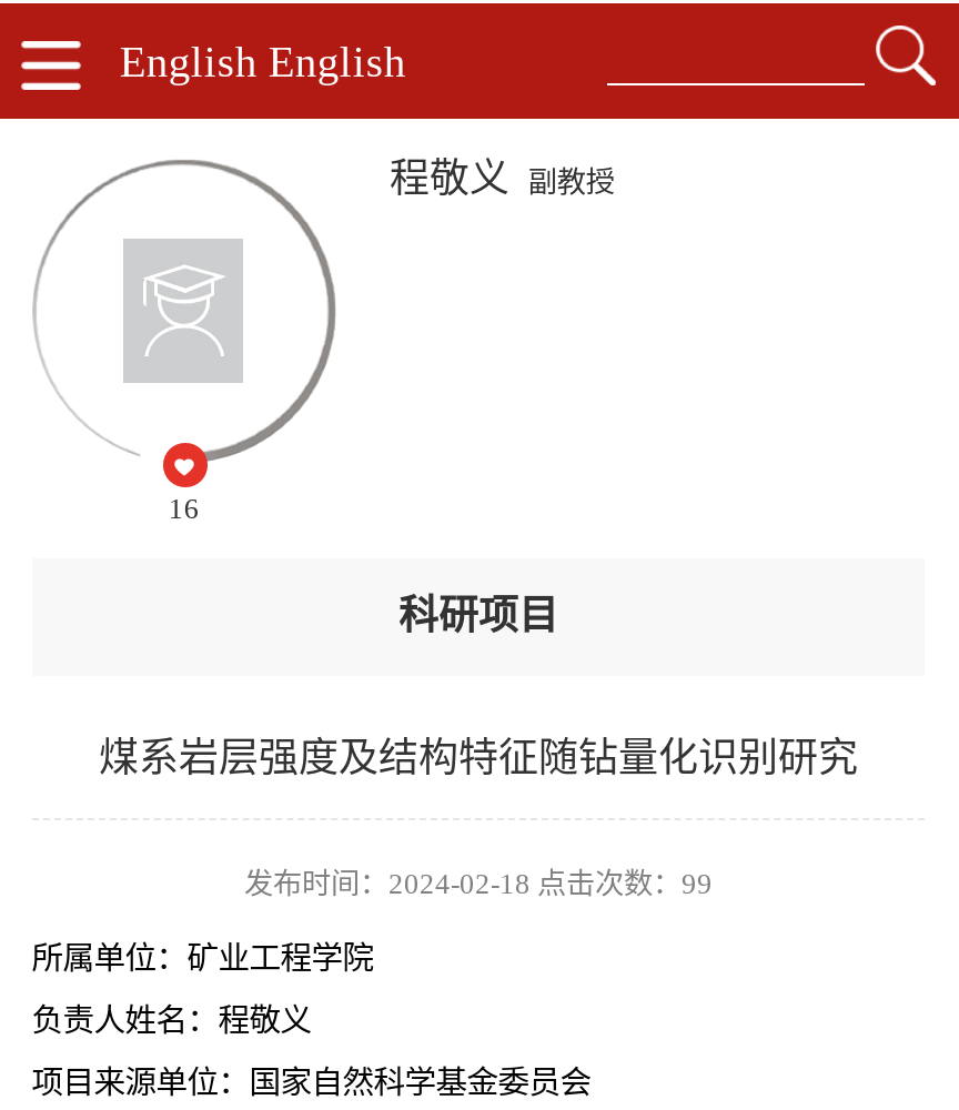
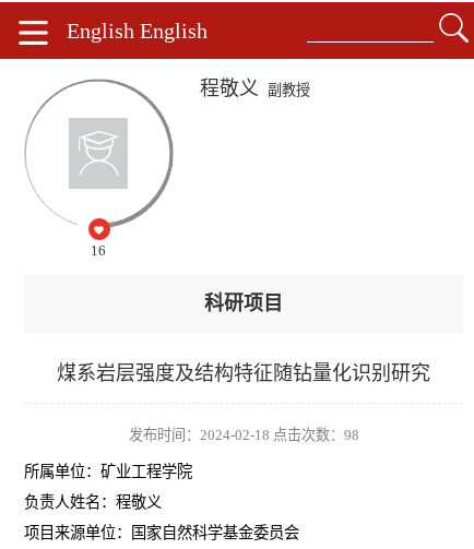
[244,866,713,900] 发布时间：2024-02-18 点击次数：99 -> [128,427,359,443] 发布时间：2024-02-18 点击次数：98

